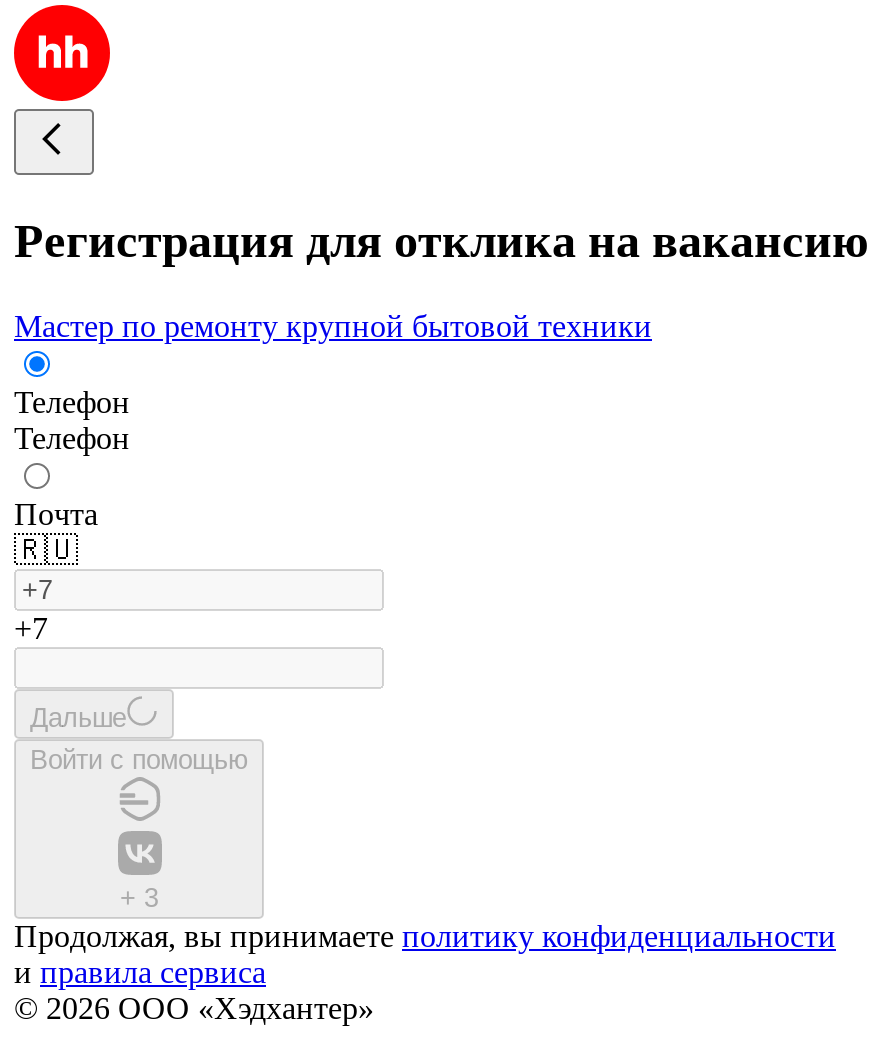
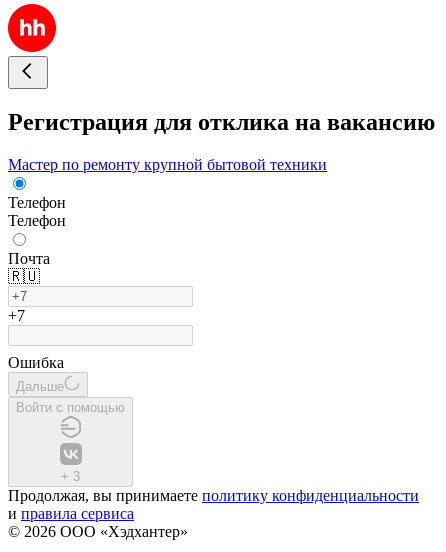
none -> [8,354,64,371] Ошибка

